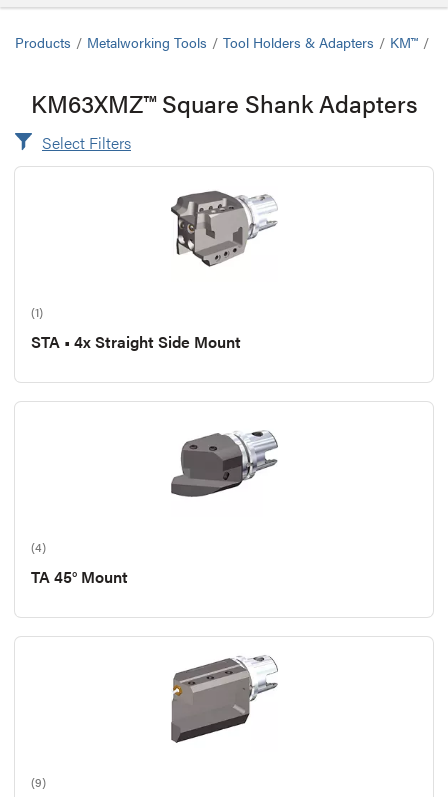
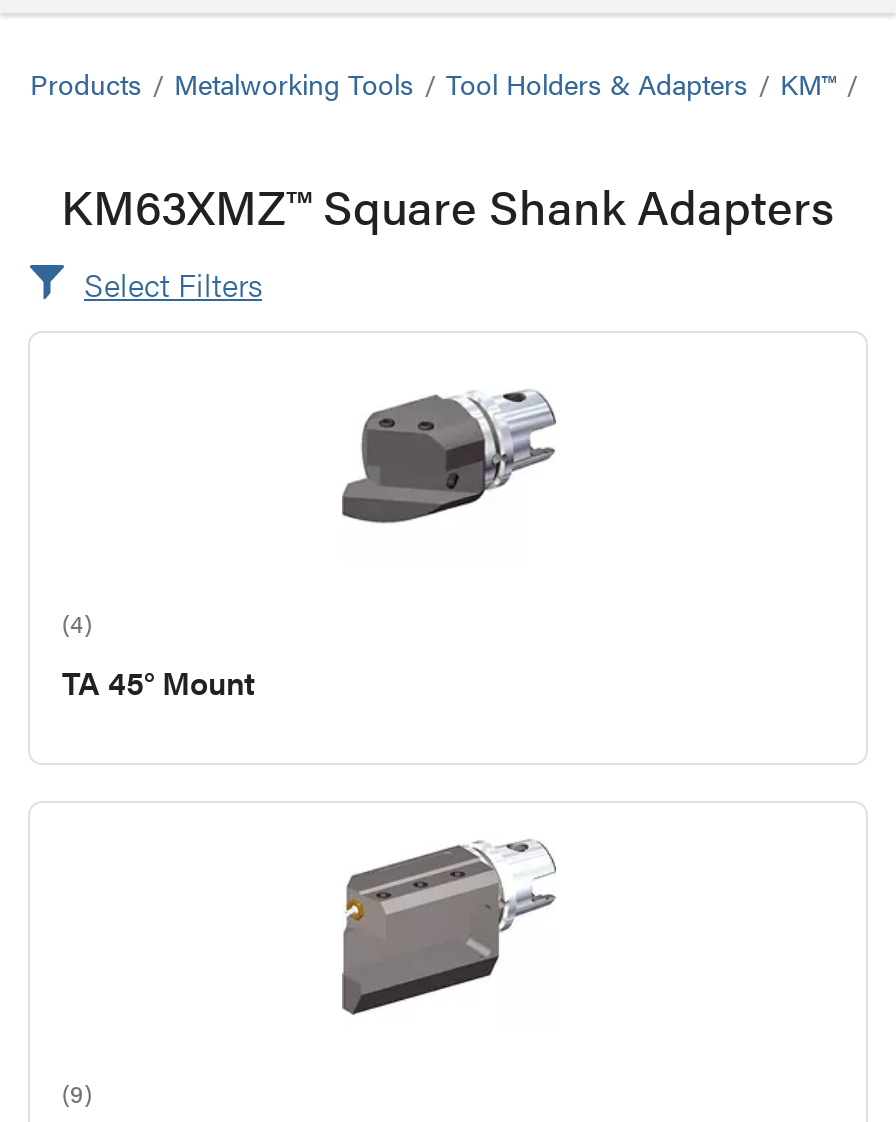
[31,190,277,353] [image] | (1) | STA • 4x Straight Side Mount -> none

